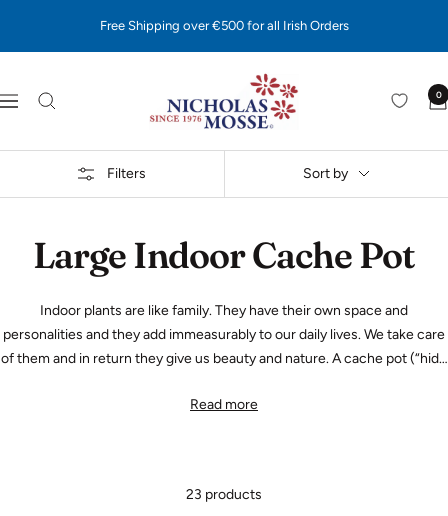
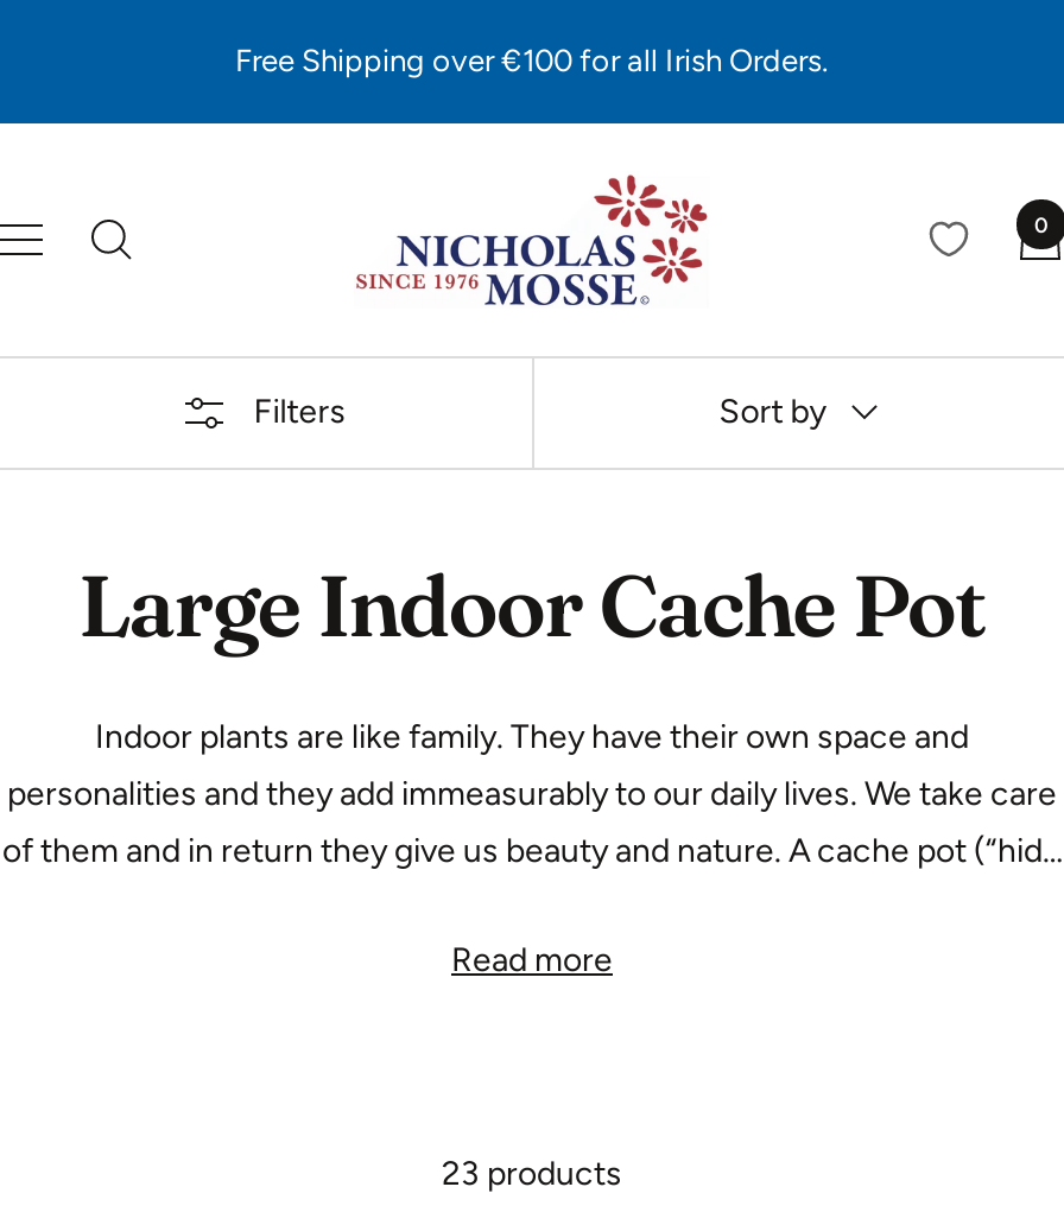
[99,18,348,33] Free Shipping over €500 for all Irish Orders -> [235,43,829,78] Free Shipping over €100 for all Irish Orders.

